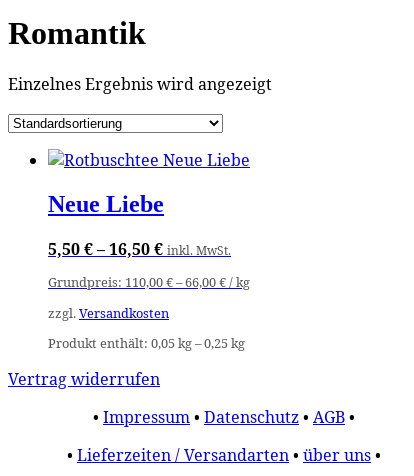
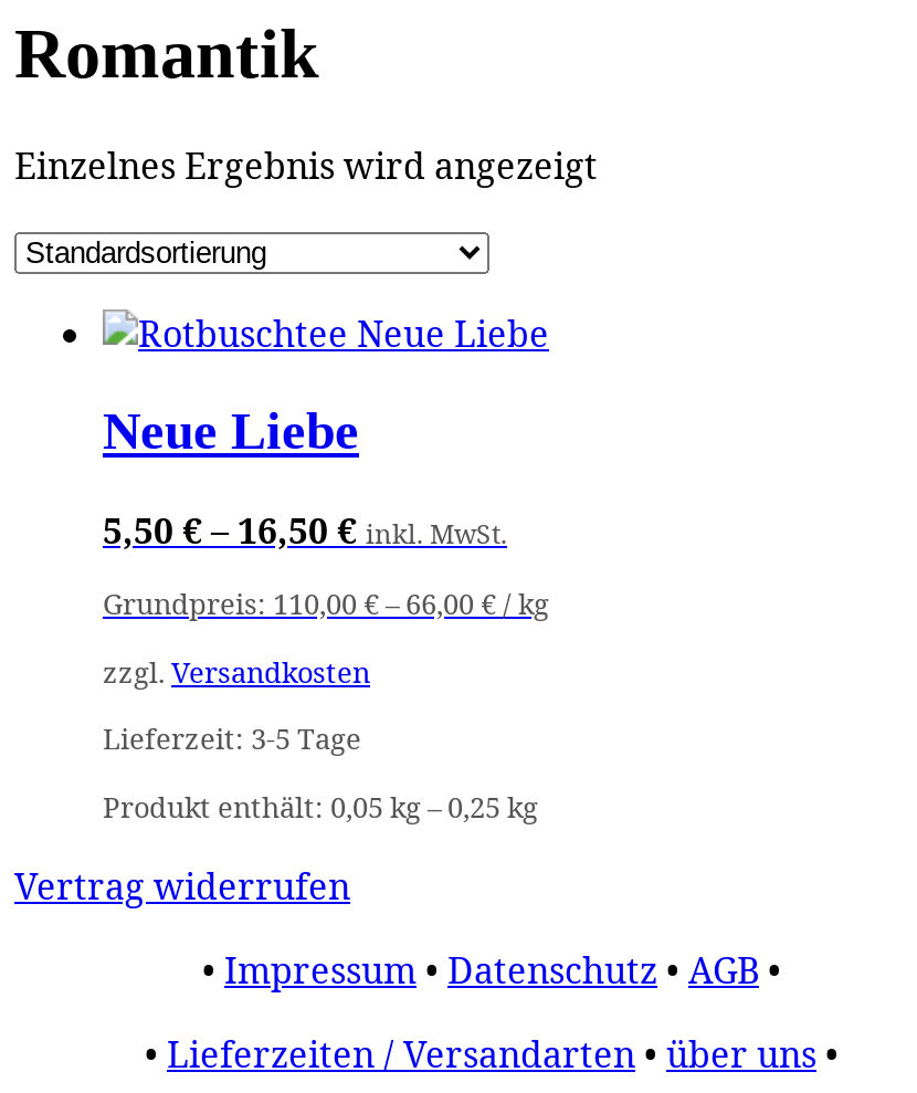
none -> [103,719,361,759] Lieferzeit: 3-5 Tage

